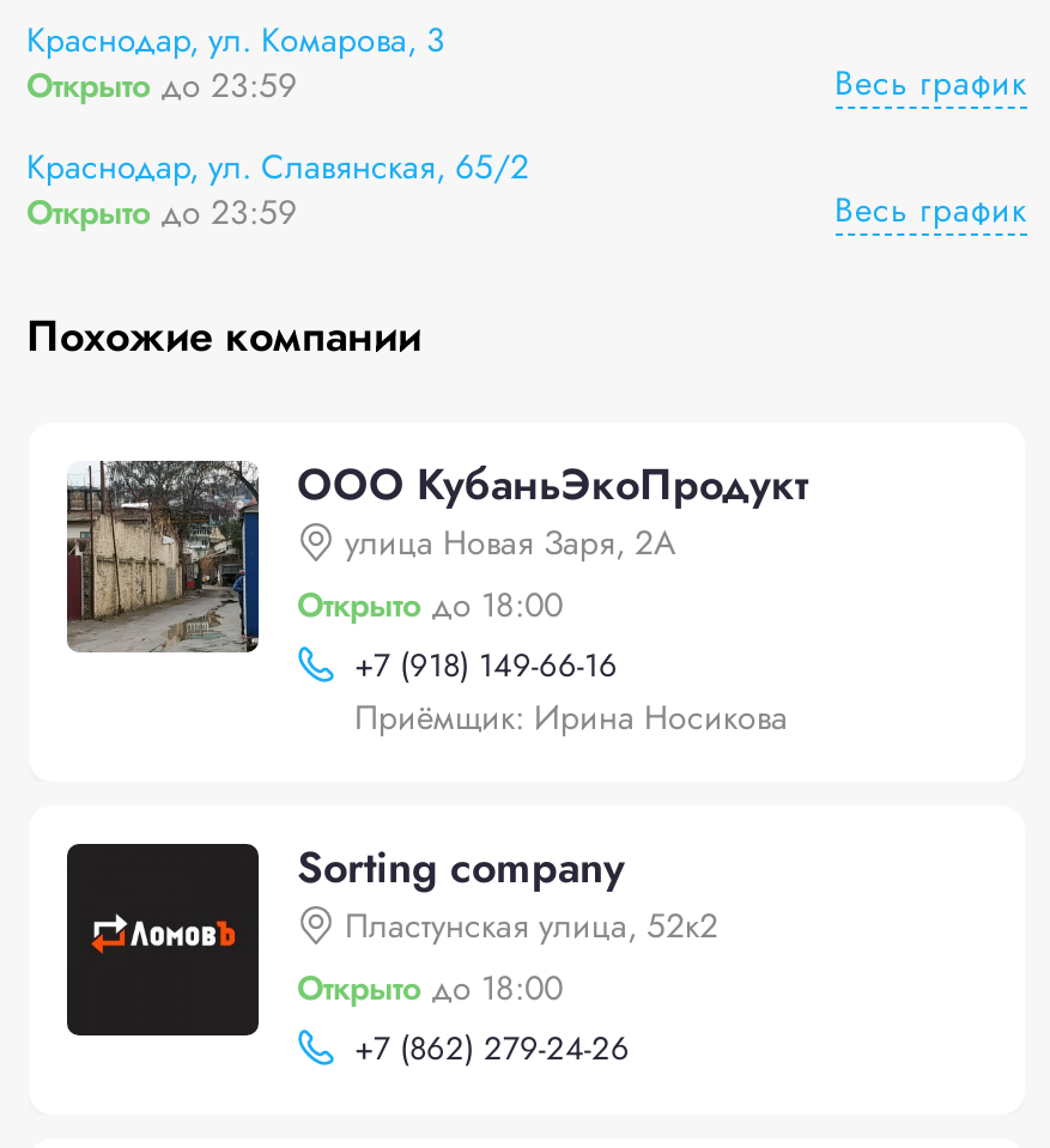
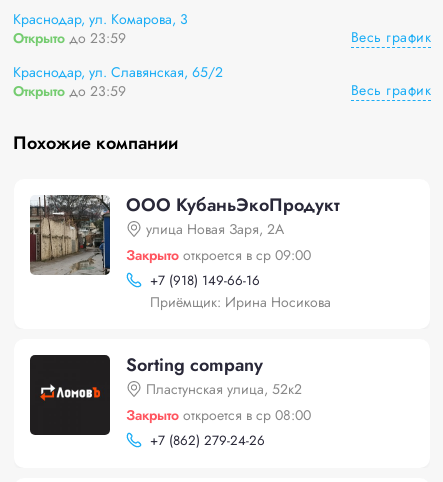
[297,581,563,628] Открыто до 18:00 -> [126,245,311,265] Закрыто откроется в ср 09:00
[297,964,563,1012] Открыто до 18:00 -> [126,405,311,425] Закрыто откроется в ср 08:00

